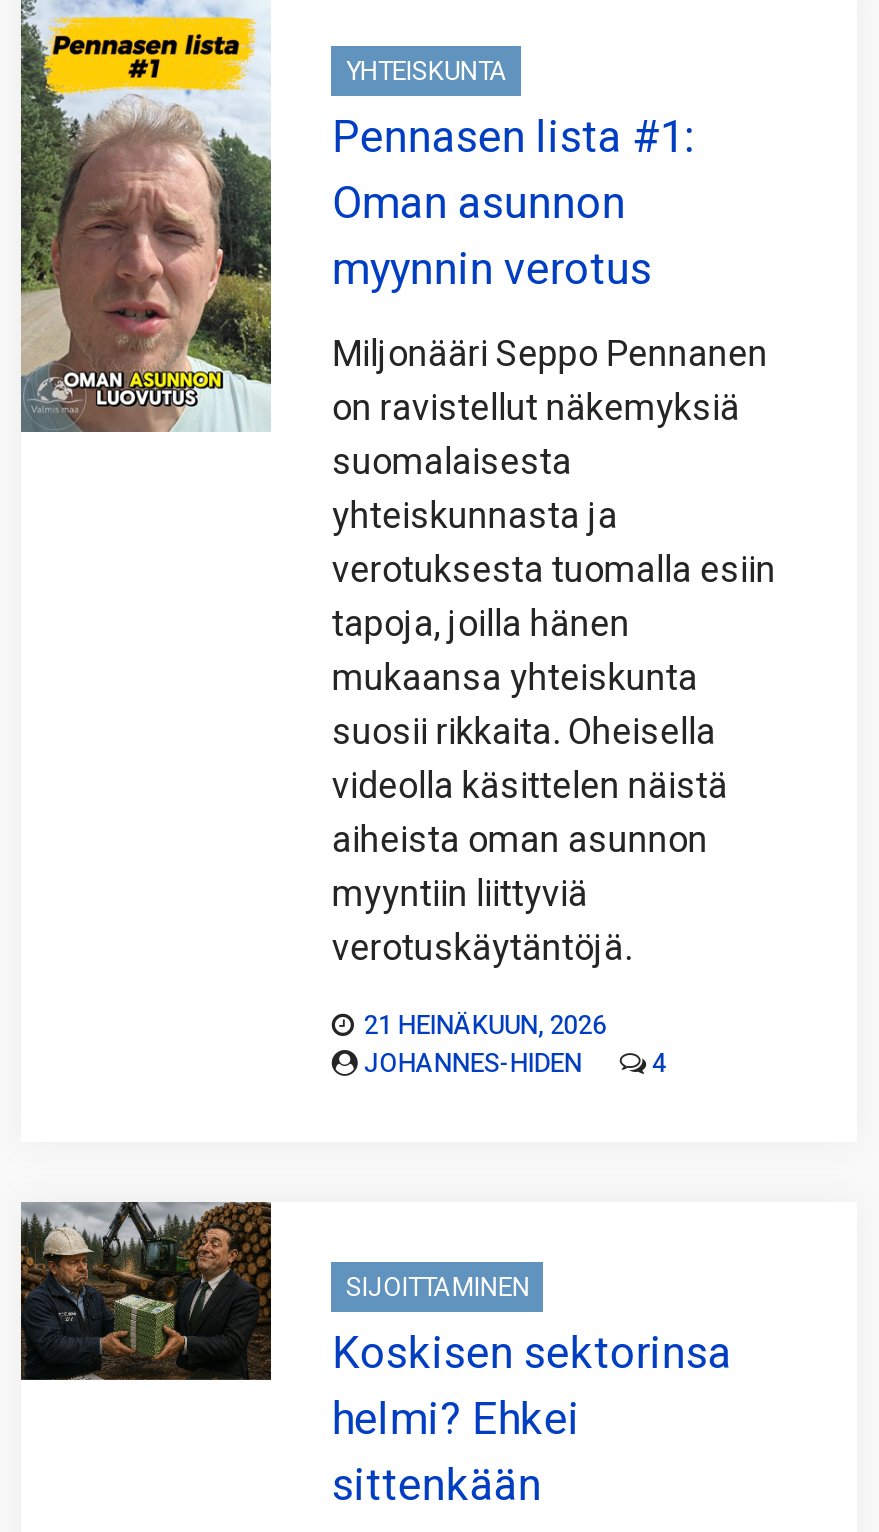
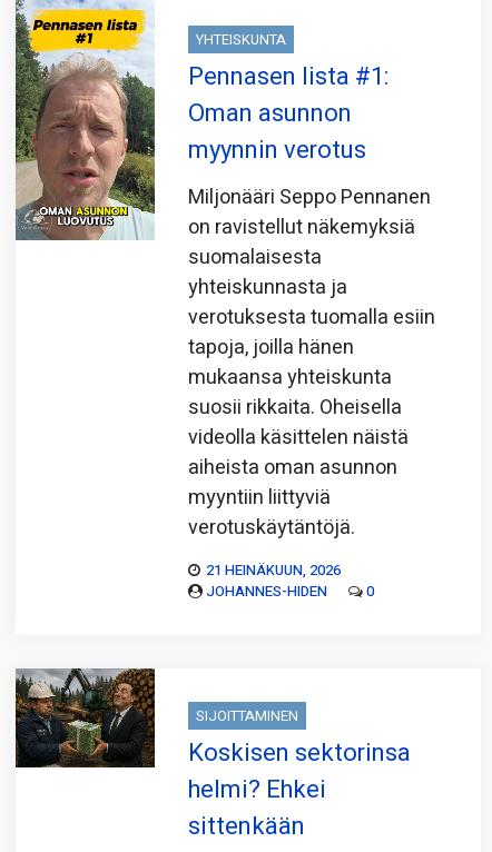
[364,1044,666,1082] JOHANNES-HIDEN 4 -> [206,581,374,602] JOHANNES-HIDEN 0

